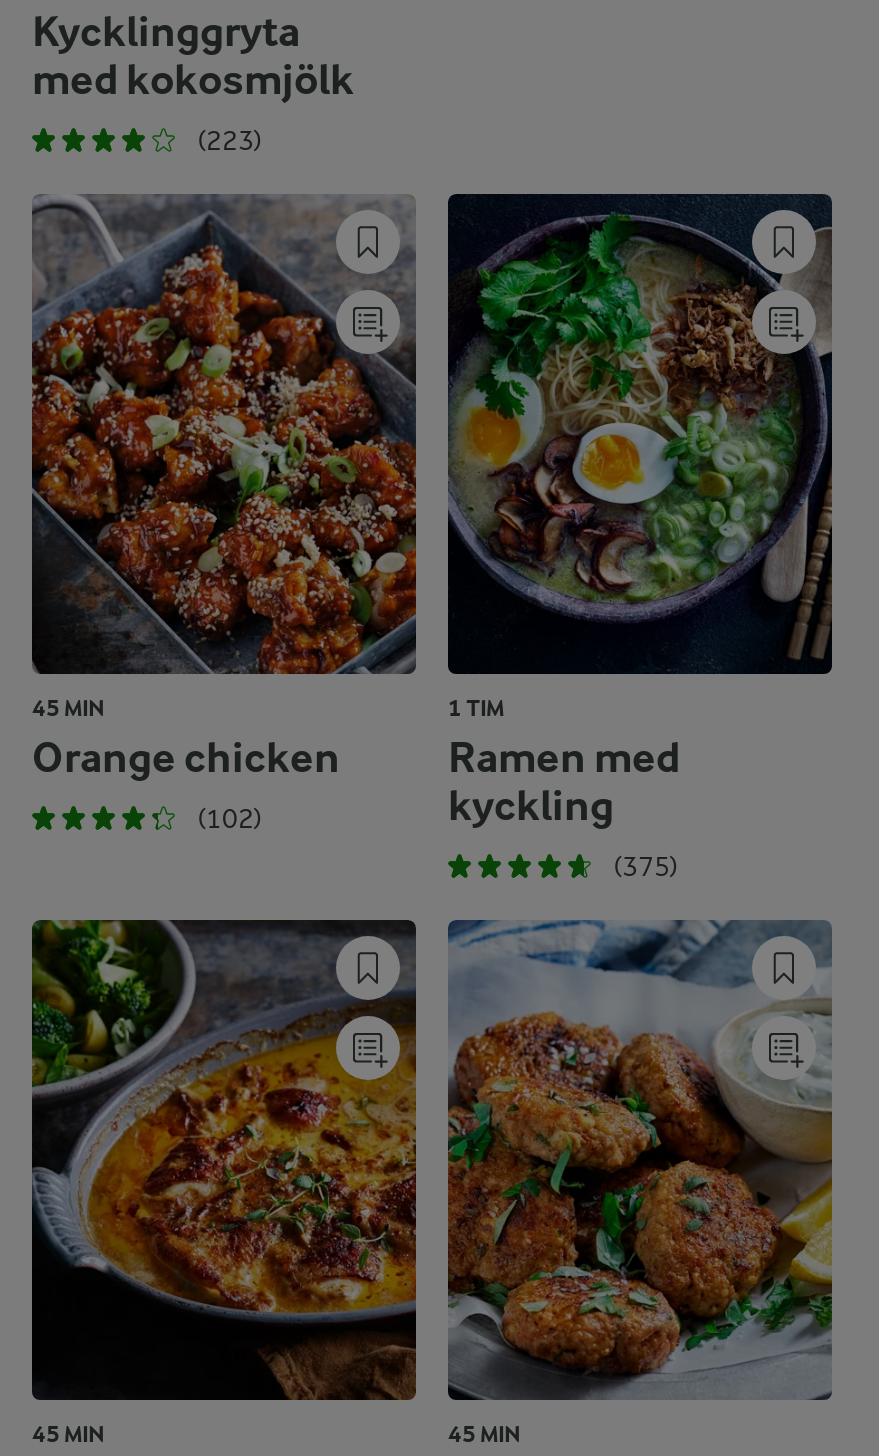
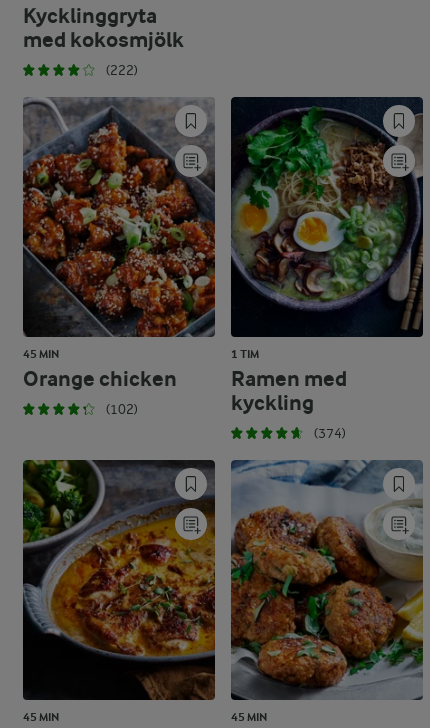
[198,124,262,156] (223) -> [106,62,138,78] (222)
[614,850,678,882] (375) -> [314,425,346,441] (374)

